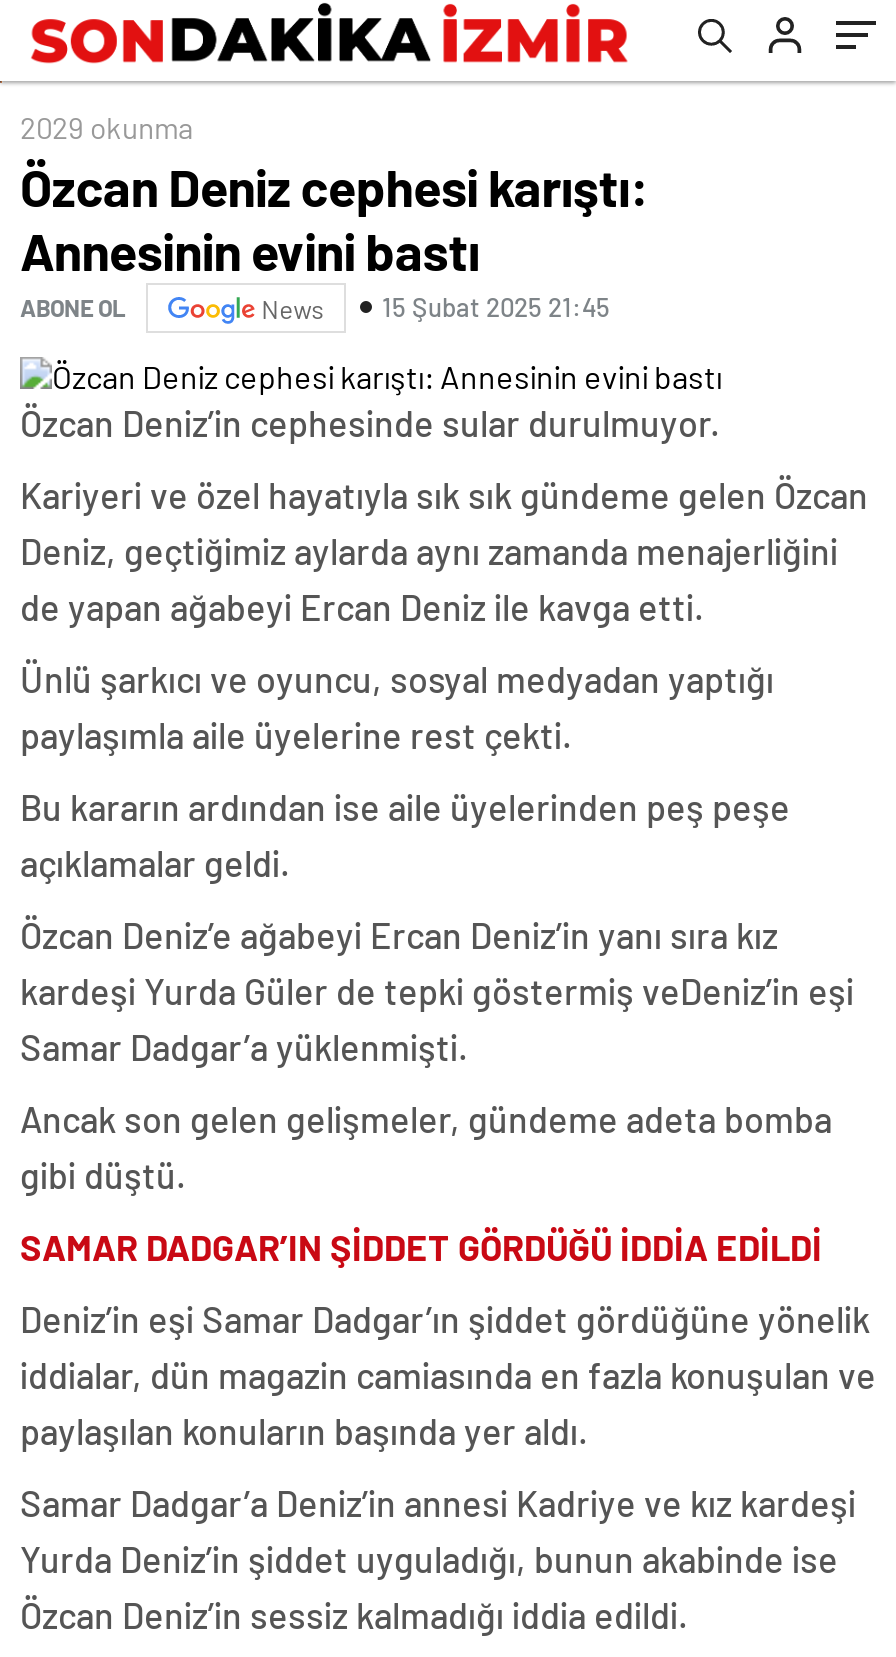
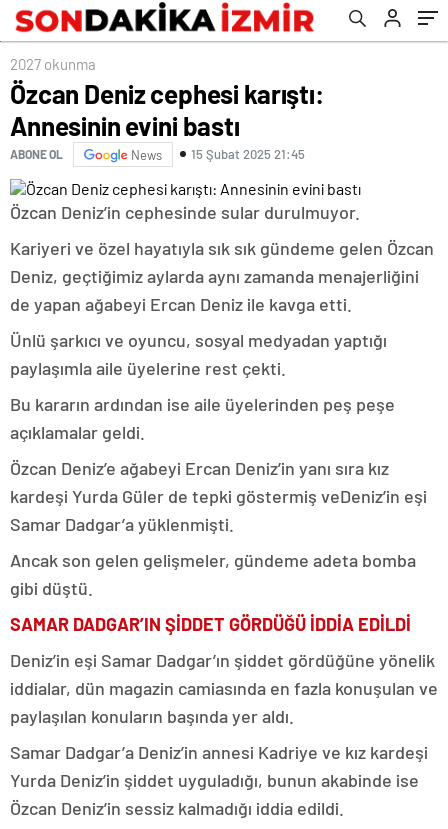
[20,108,194,144] 2029 okunma -> [10,55,96,73] 2027 okunma

